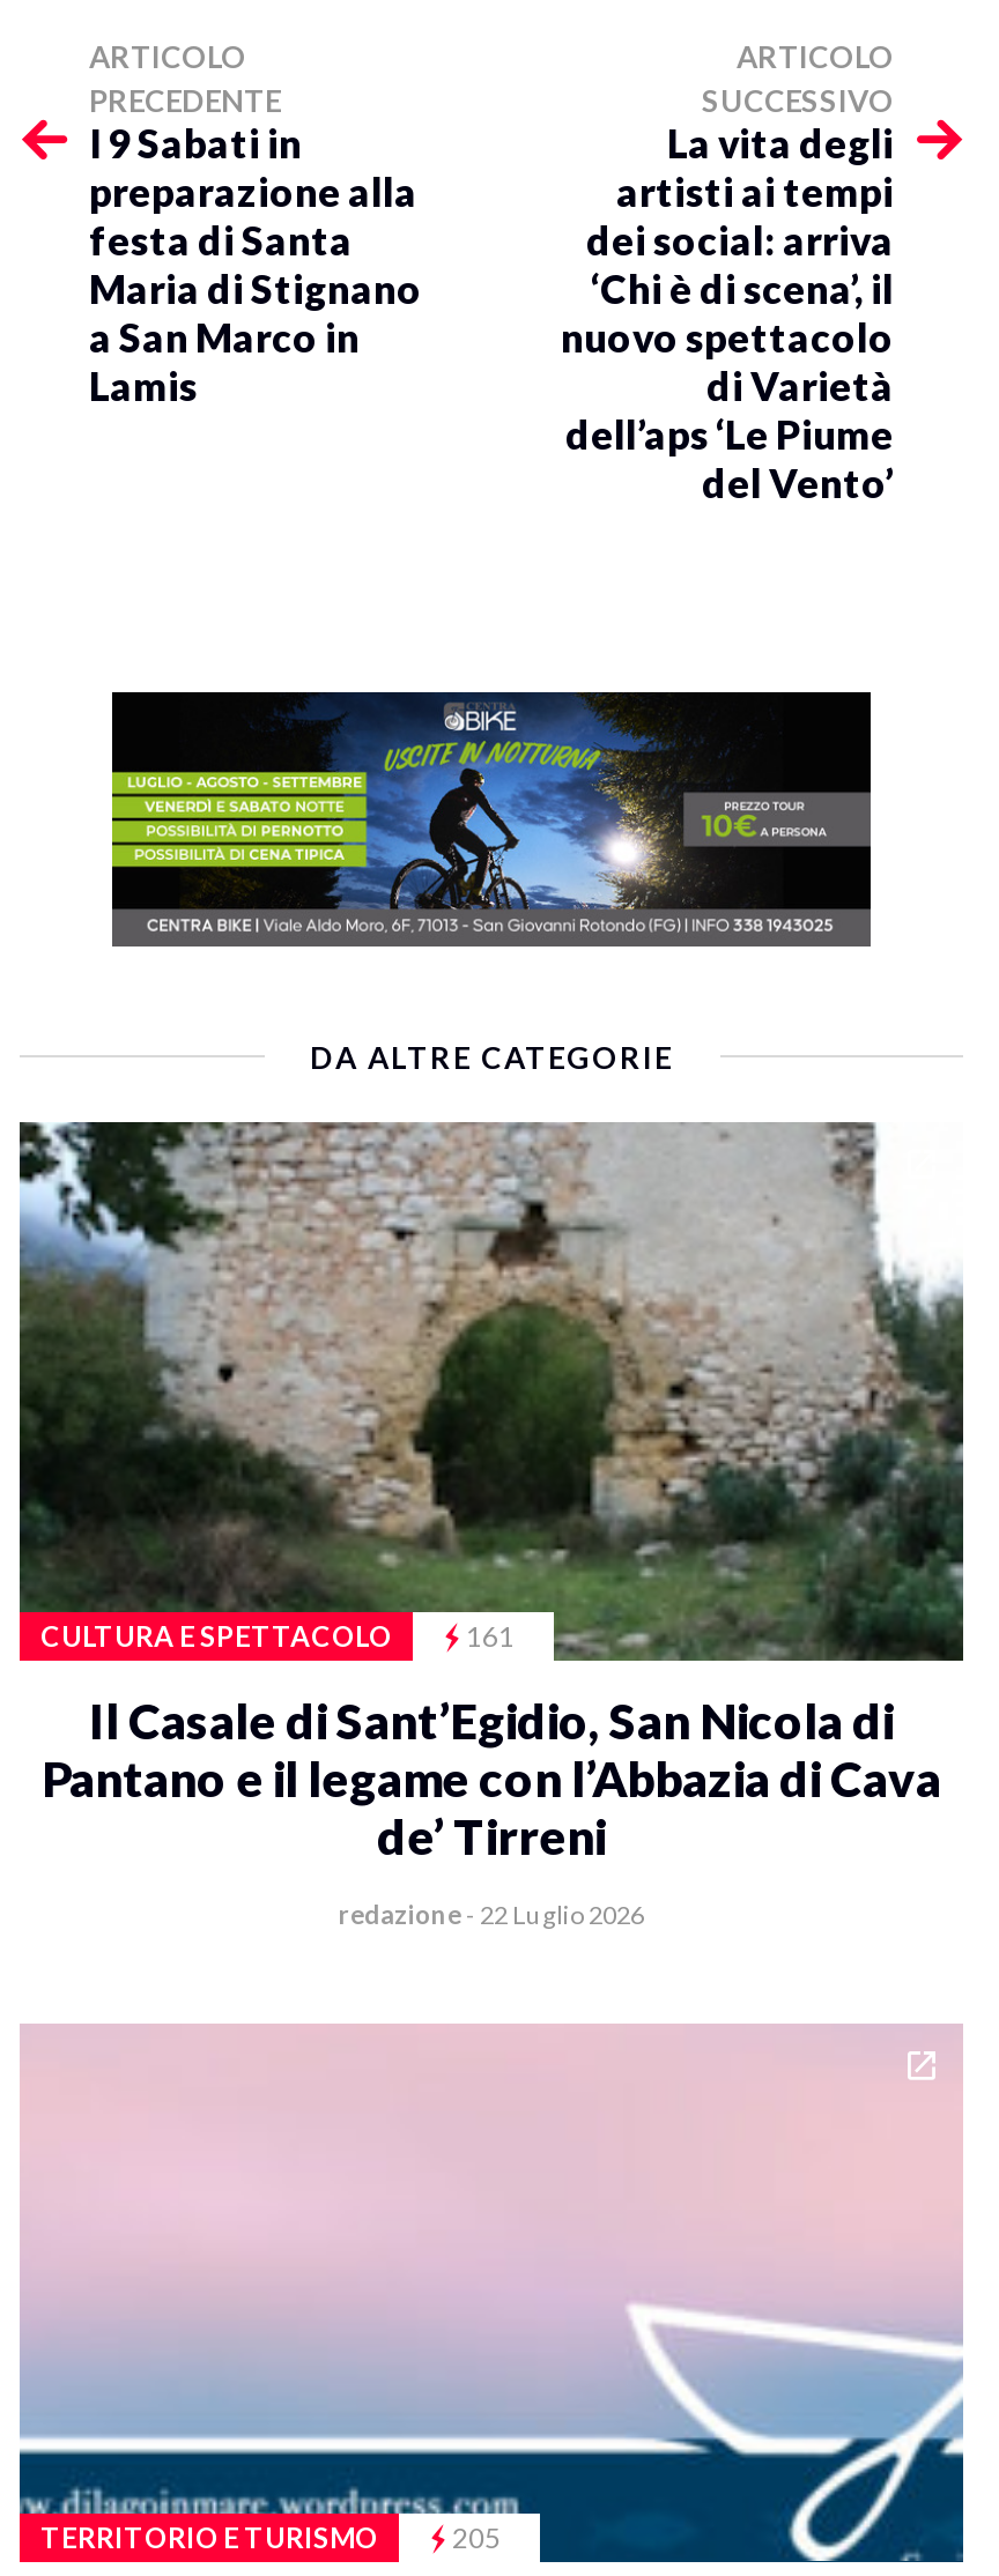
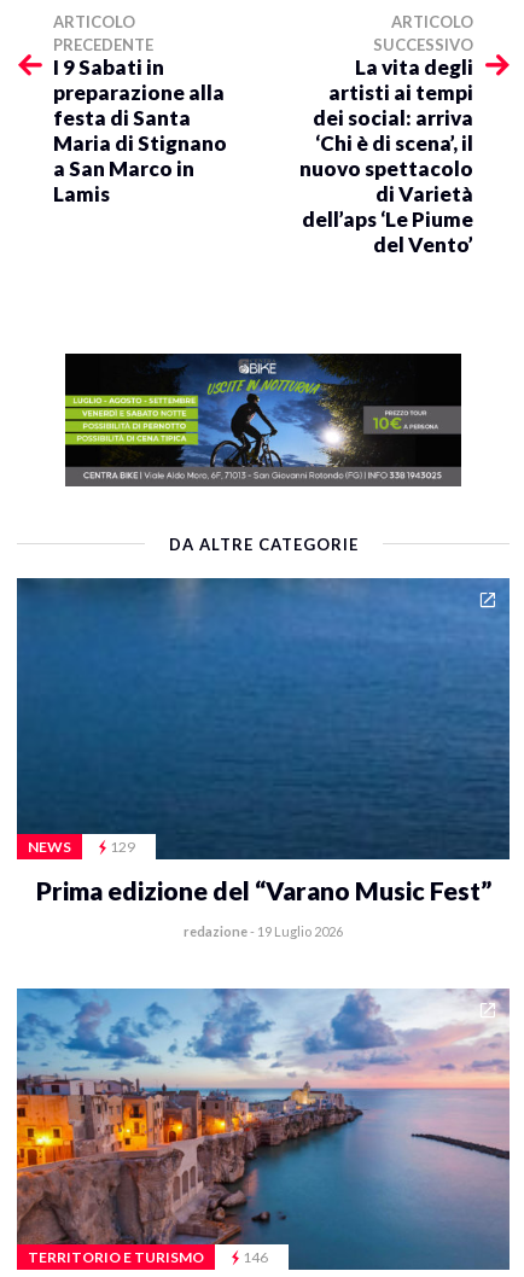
[17,1120,965,1661] [image] | CULTURA E SPETTACOLO | 161 -> [17,577,511,856] [image] | NEWS | 129
[42,1690,941,1863] Il Casale di Sant’Egidio, San Nicola di | Pantano e il legame con l’Abbazia di Cava | de’ Tirreni -> [36,875,491,905] Prima edizione del “Varano Music Fest”
[339,1898,644,1928] redazione - 22 Luglio 2026 -> [184,923,343,939] redazione - 19 Luglio 2026
[17,2024,965,2562] [image] | 205 -> [16,987,511,1270] [image] | 146

